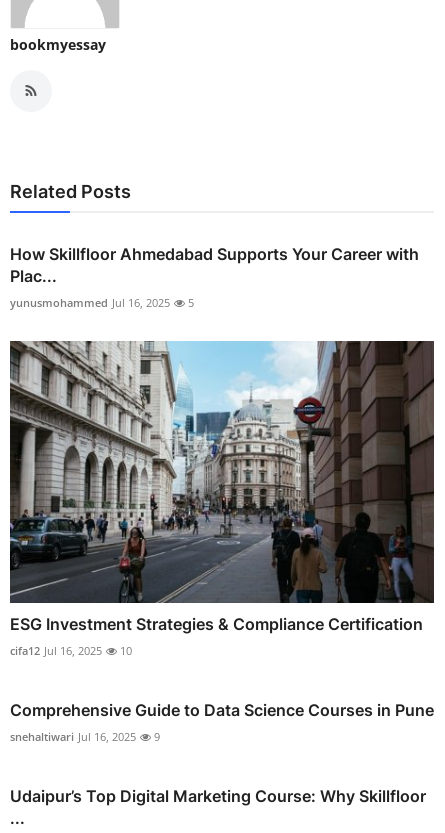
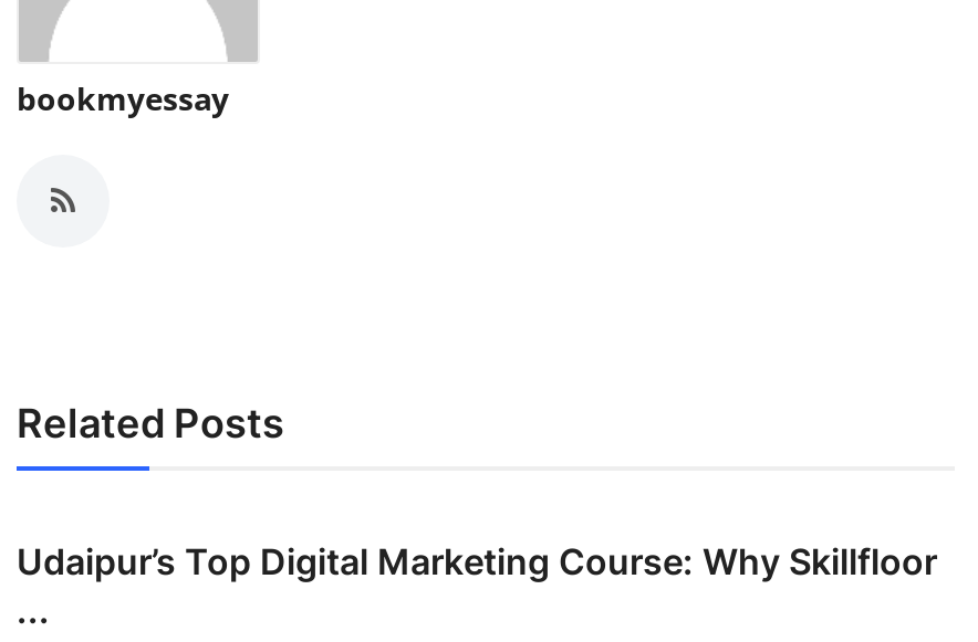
[10,243,419,309] How Skillfloor Ahmedabad Supports Your Career with | Plac... | yunusmohammed Jul 16, 2025 | 5 -> none
[9,340,435,744] [image] | ESG Investment Strategies & Compliance Certification | cifa12 Jul 16, 2025 | 10 | Comprehensive Guide to Data Science Courses in Pune | snehaltiwari Jul 16, 2025 | 9 -> none

